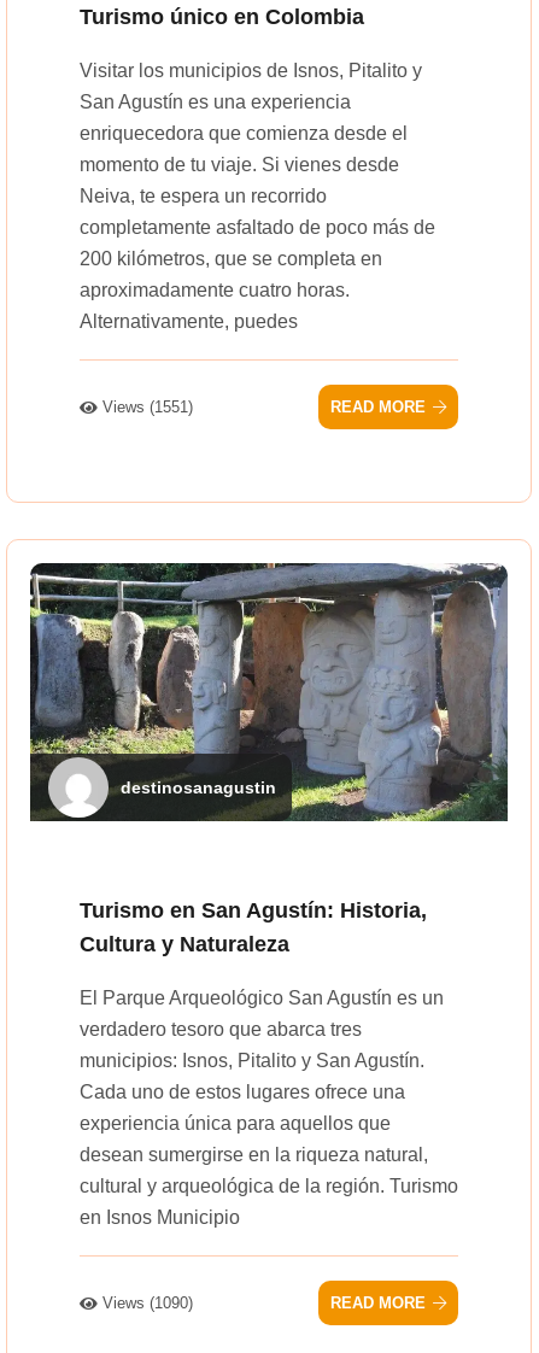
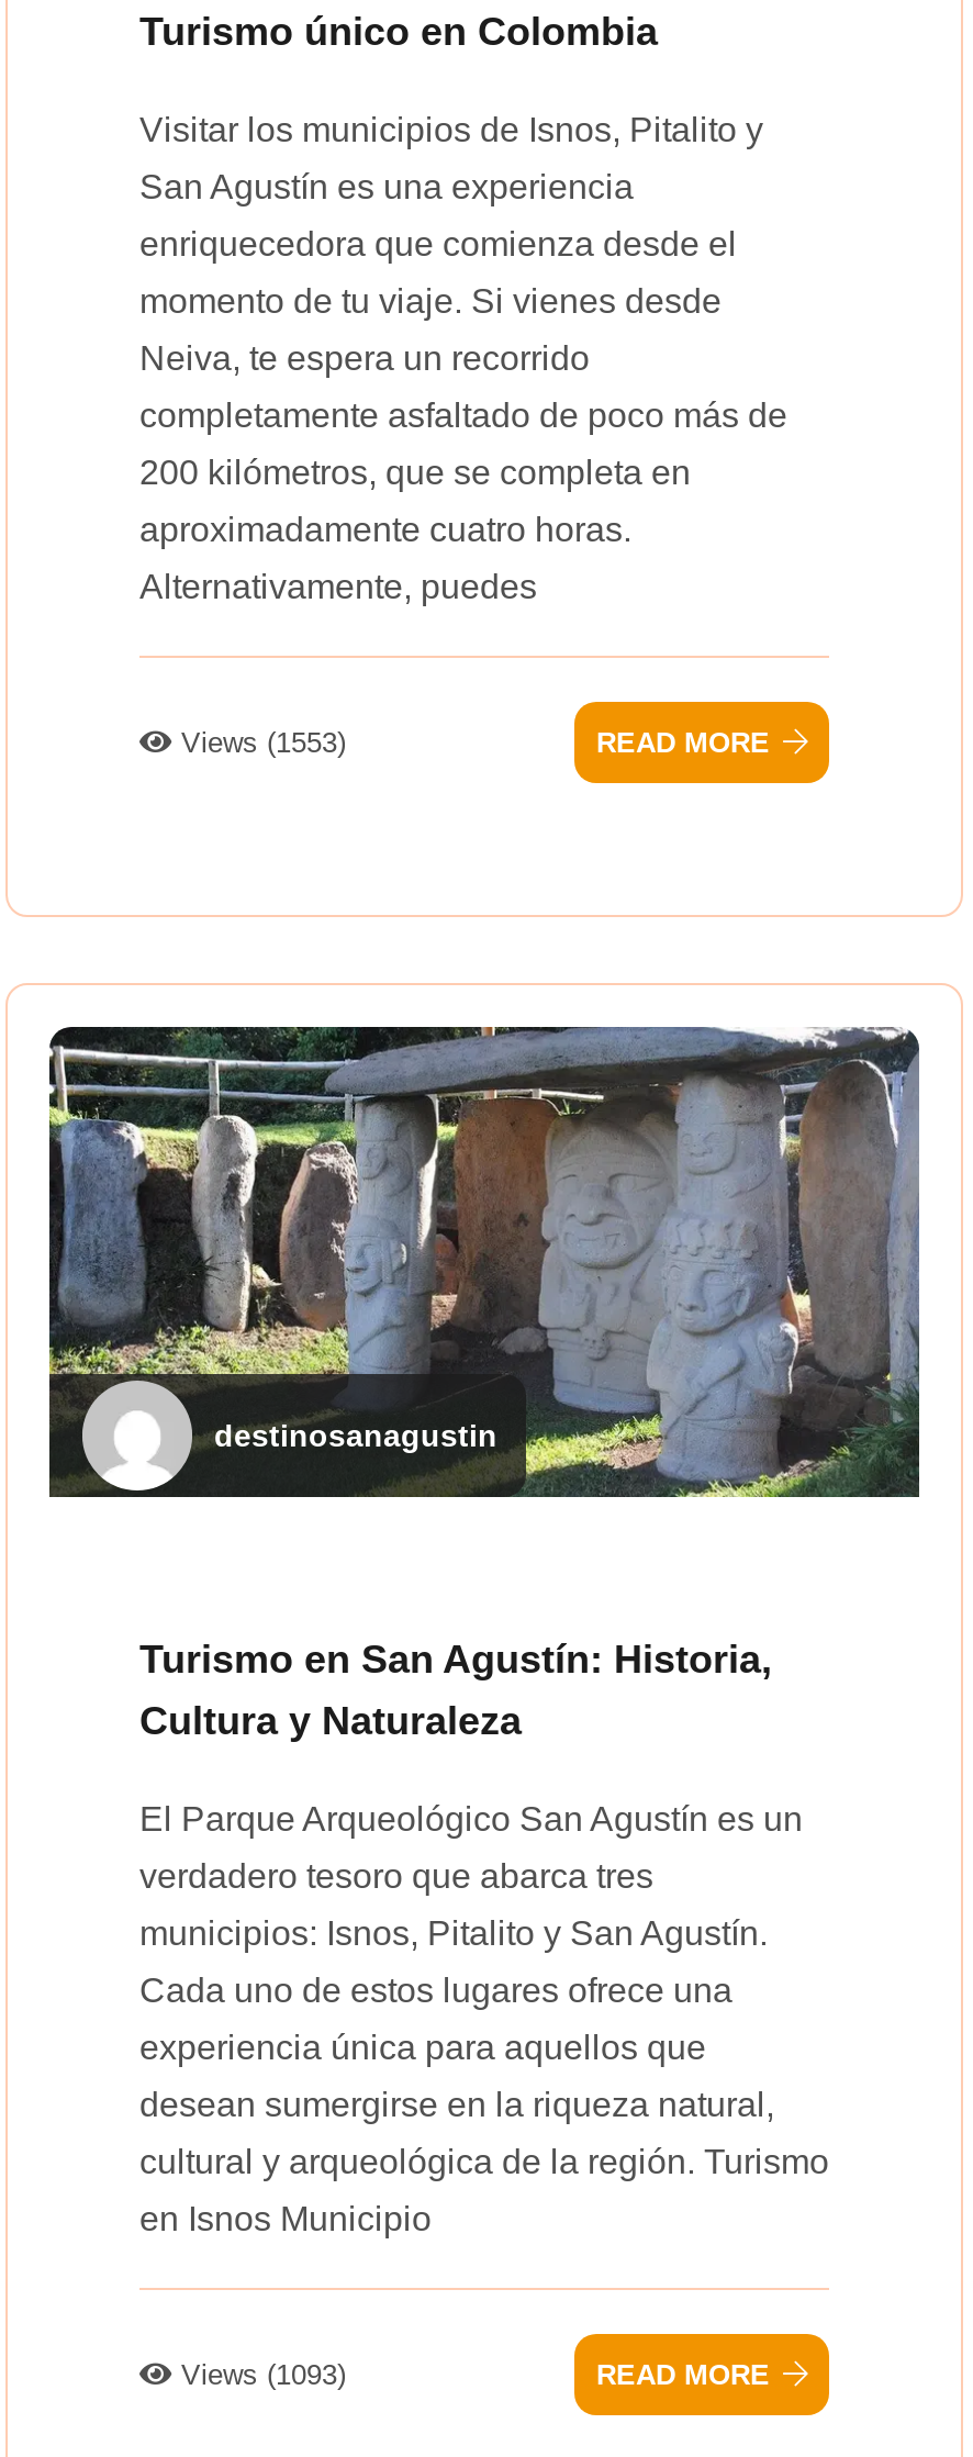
[102,398,193,416] Views (1551) -> [181,725,346,758] Views (1553)
[102,1294,193,1312] Views (1090) -> [181,2357,346,2390] Views (1093)

